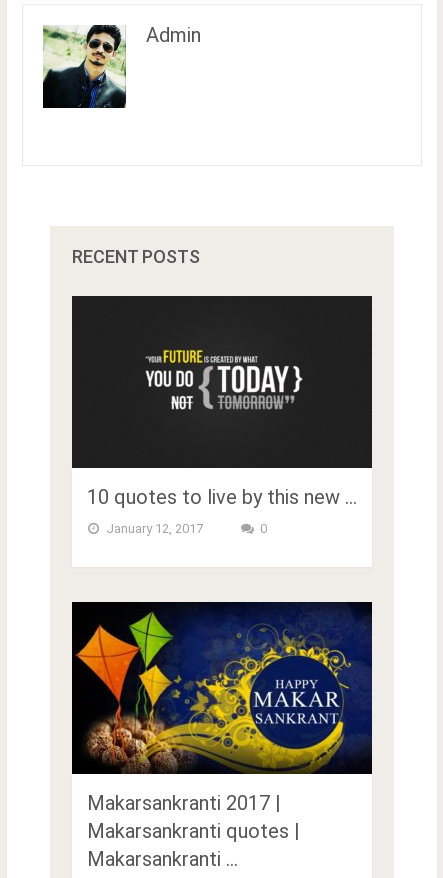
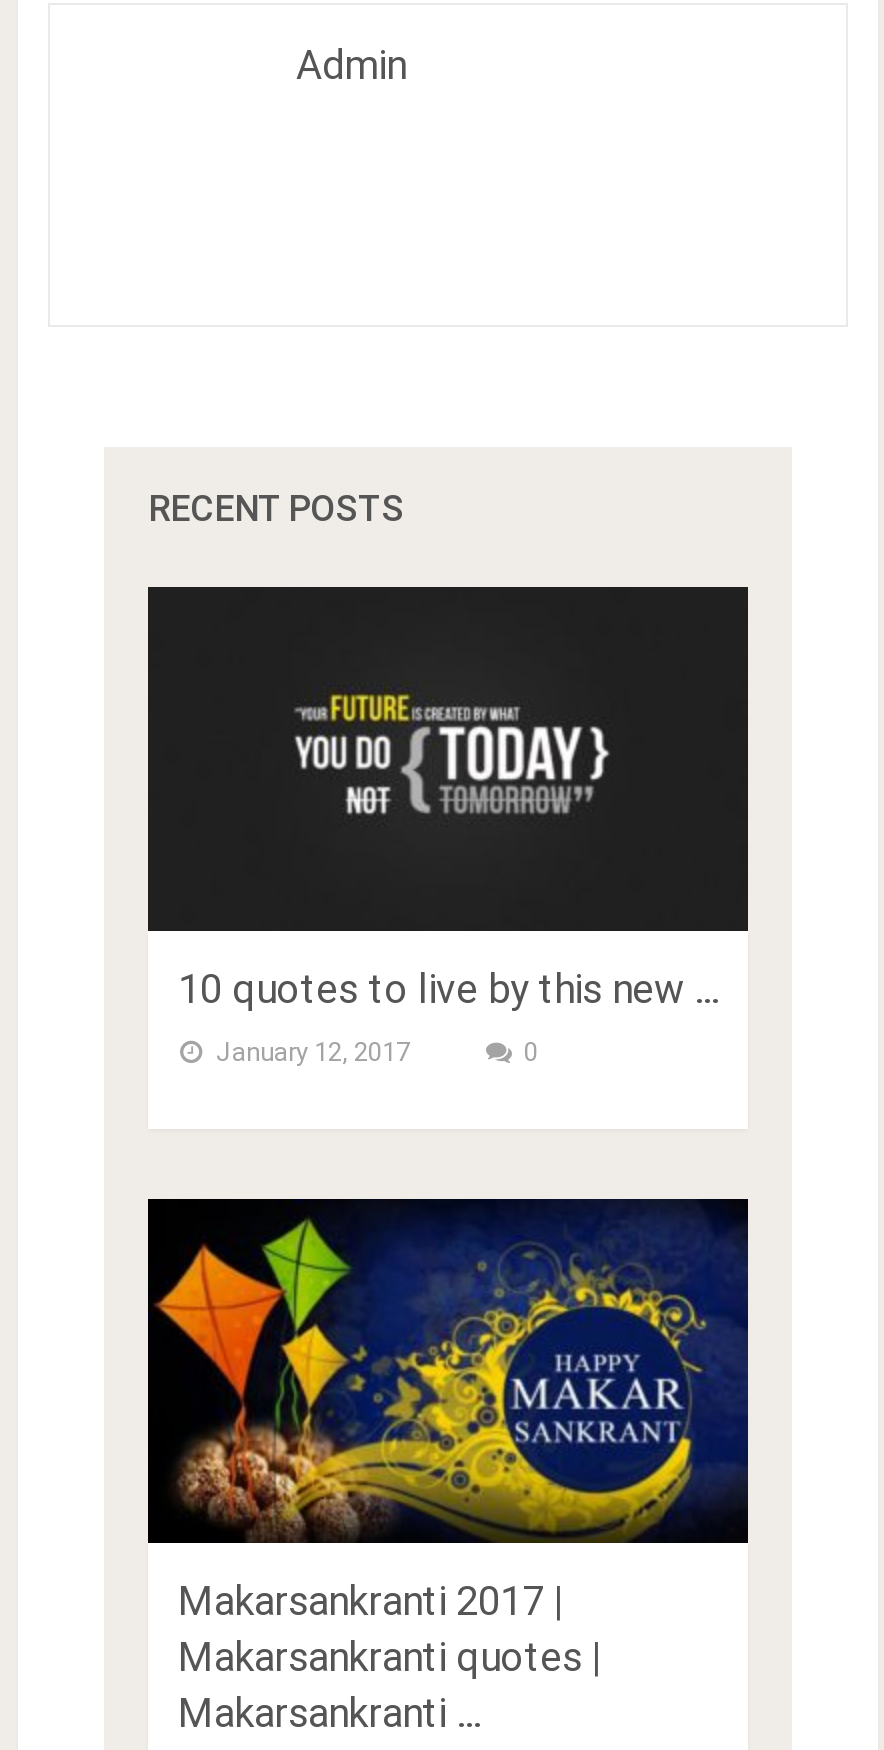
[42,24,127,109] [image] -> none

